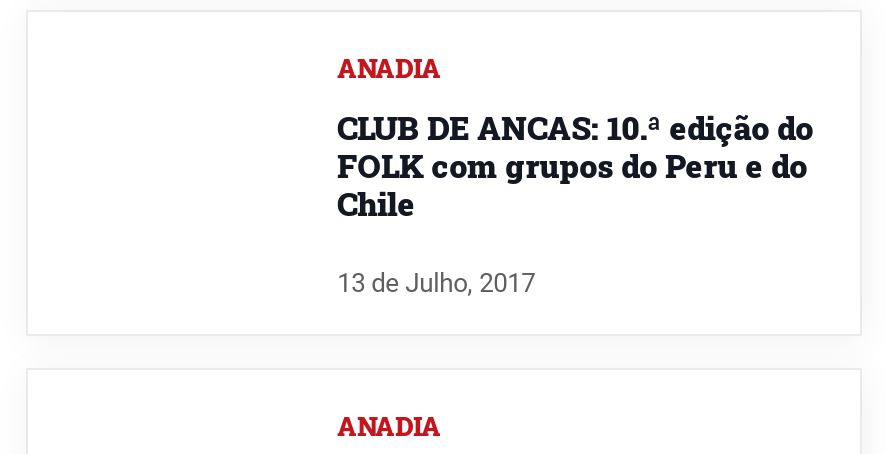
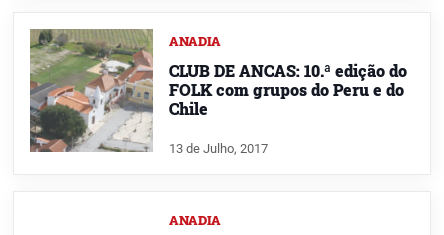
none -> [29,28,154,153] [image]

